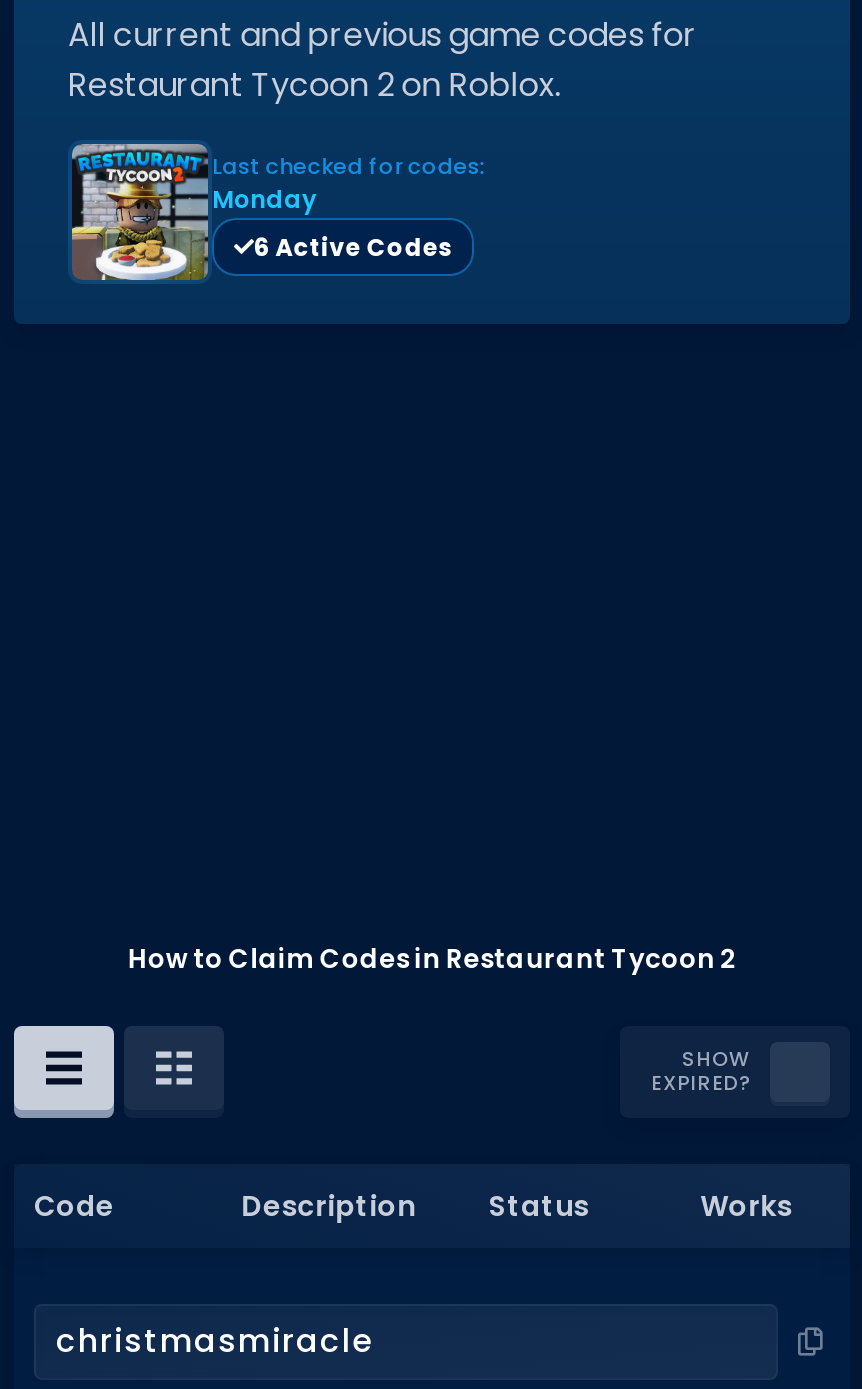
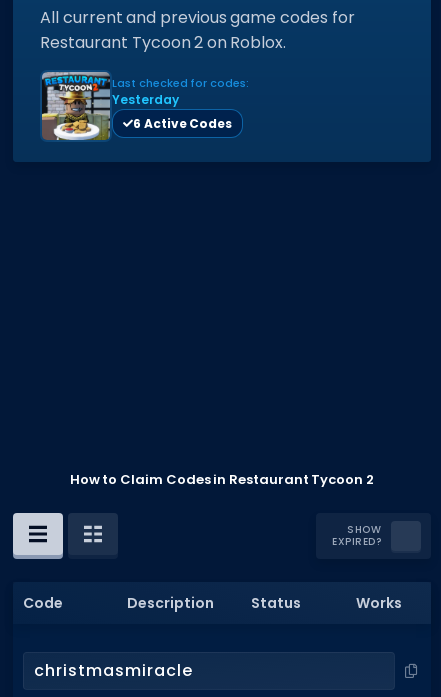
[212,181,316,215] Monday -> [112,90,179,107] Yesterday

